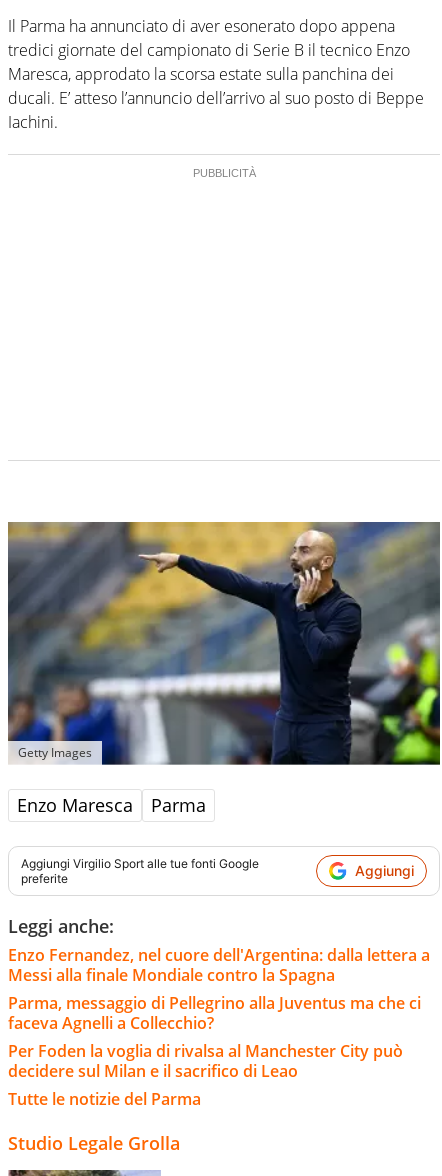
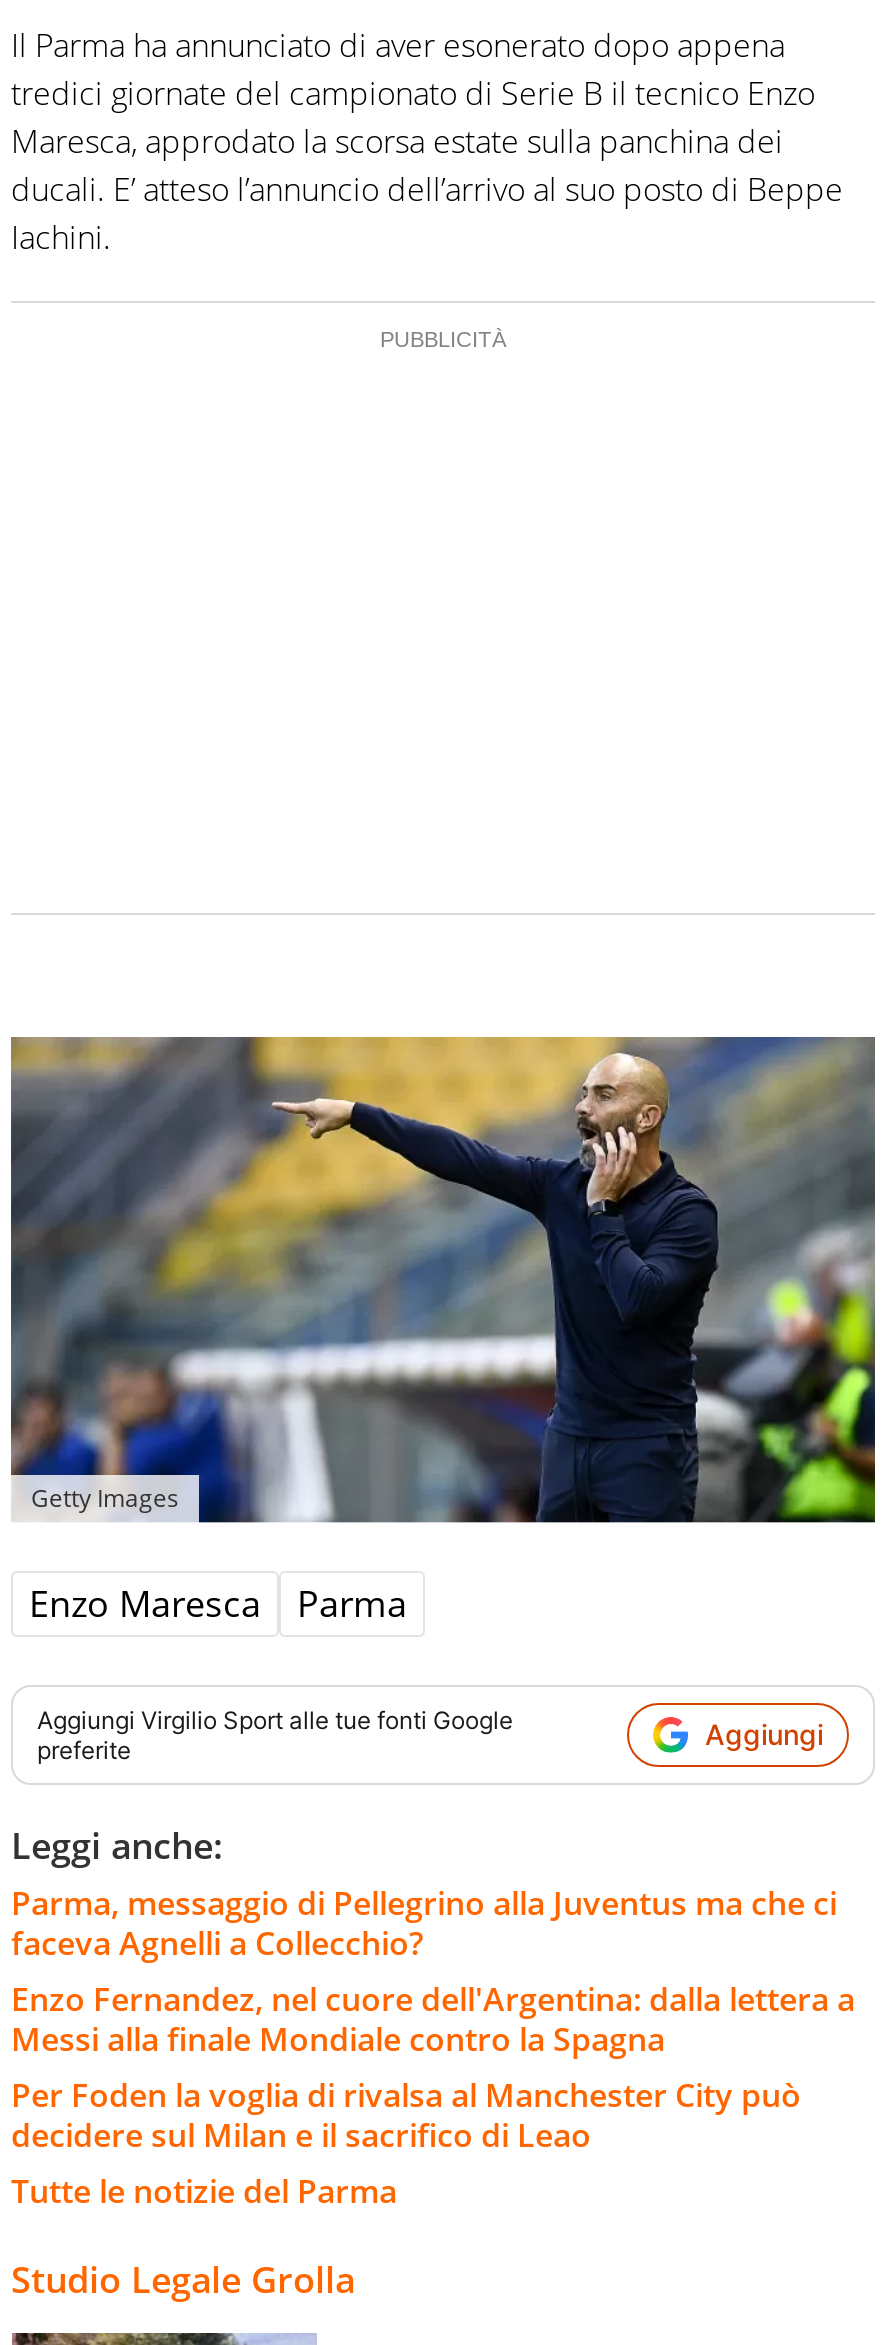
moved [8,944,430,986] -> [11,1977,855,2061]: Enzo Fernandez, nel cuore dell'Argentina: dalla lettera a | Messi alla finale Mondiale contro la Spagna
moved [8,992,421,1034] -> [11,1881,837,1965]: Parma, messaggio di Pellegrino alla Juventus ma che ci | faceva Agnelli a Collecchio?

